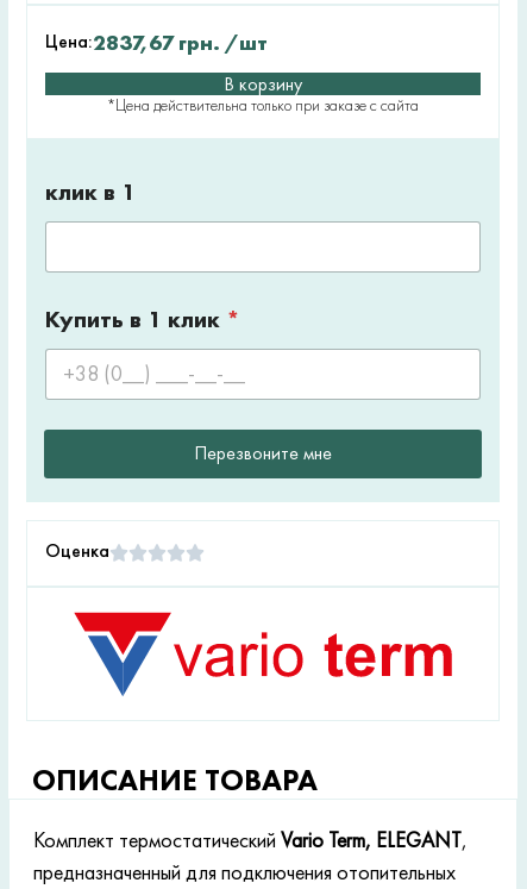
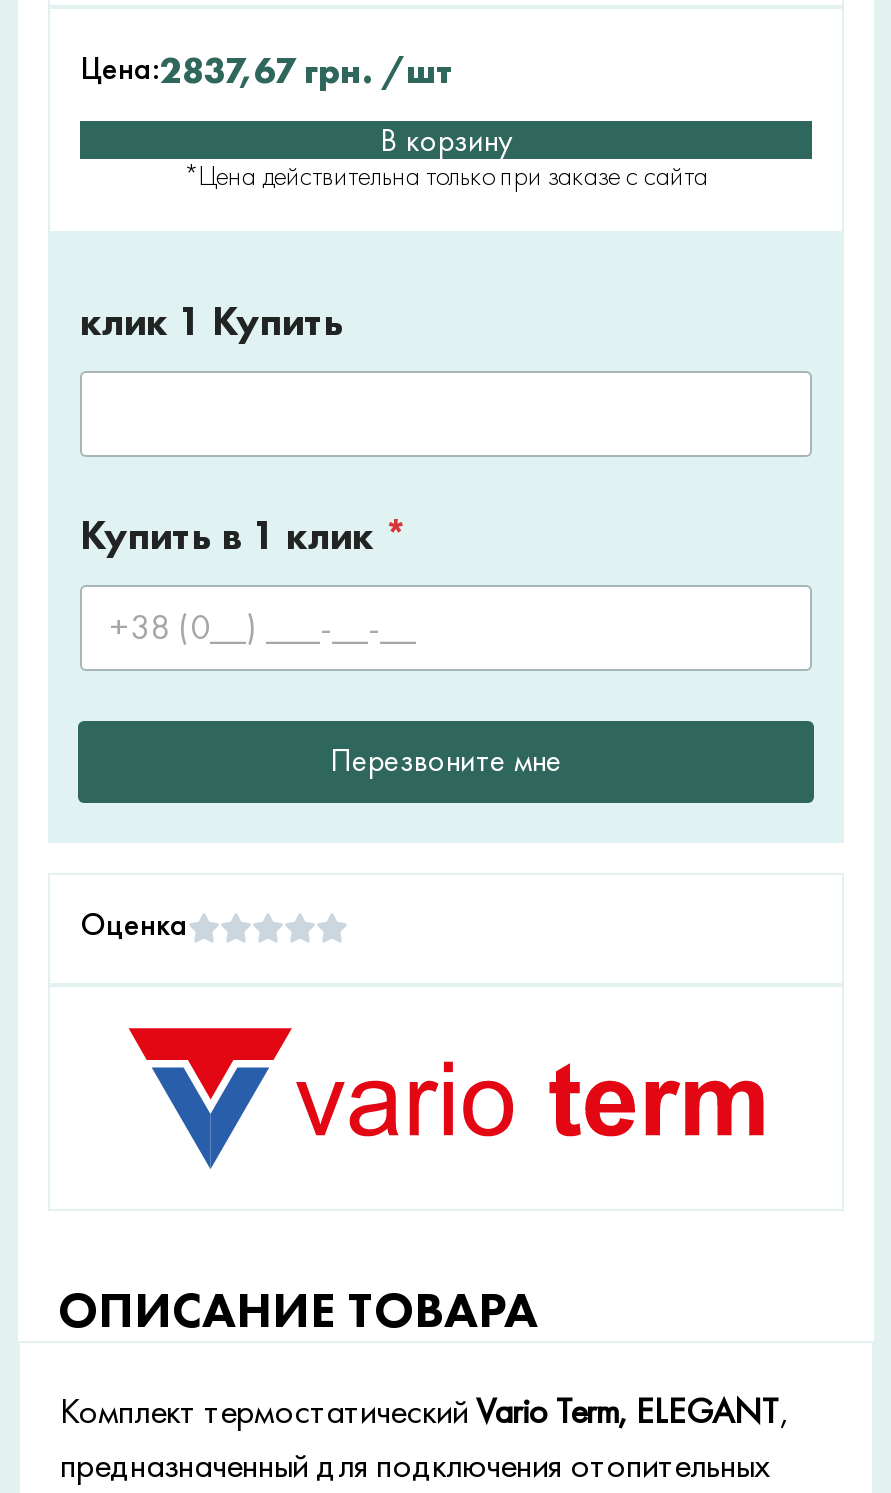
[45,176,136,207] клик в 1 -> [80,294,344,346] клик 1 Купить

